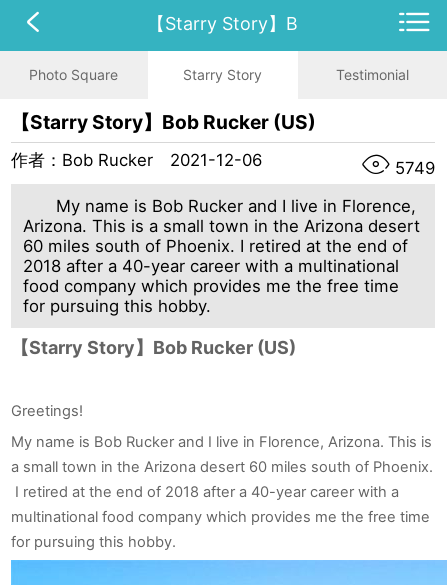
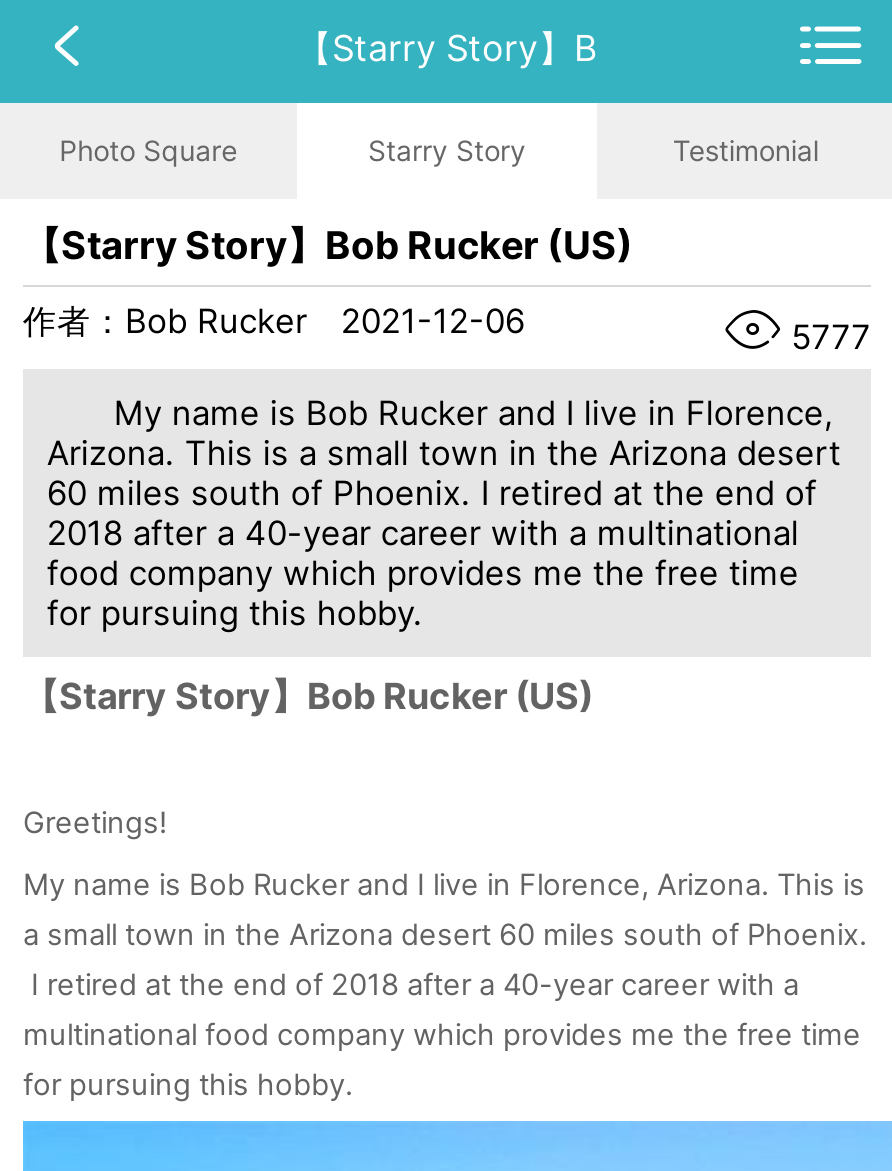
[395,158,435,178] 5749 -> [791,318,871,358] 5777

